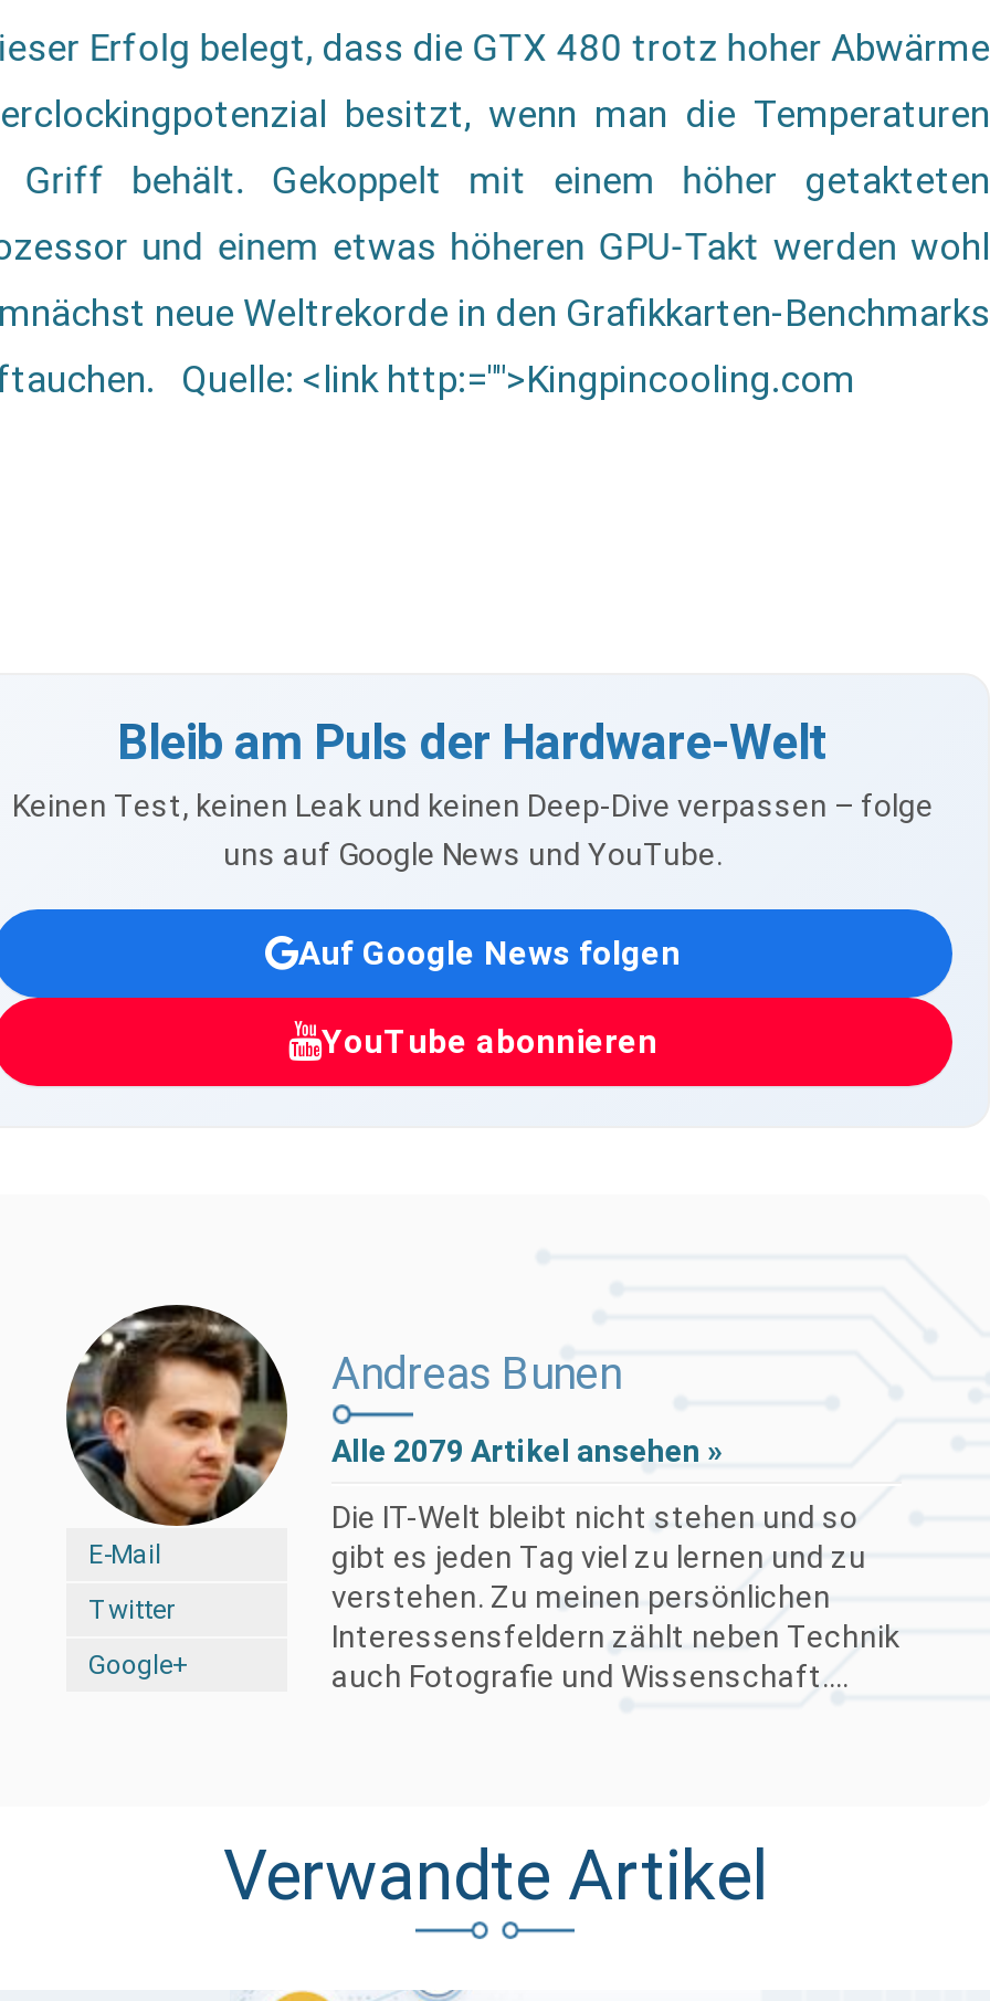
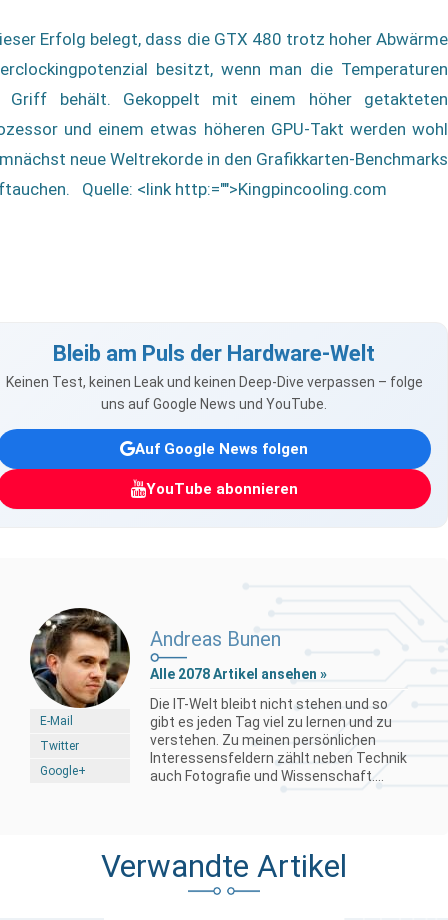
[331,1434,723,1469] Alle 2079 Artikel ansehen » -> [150,666,327,682] Alle 2078 Artikel ansehen »

